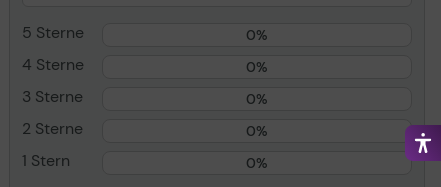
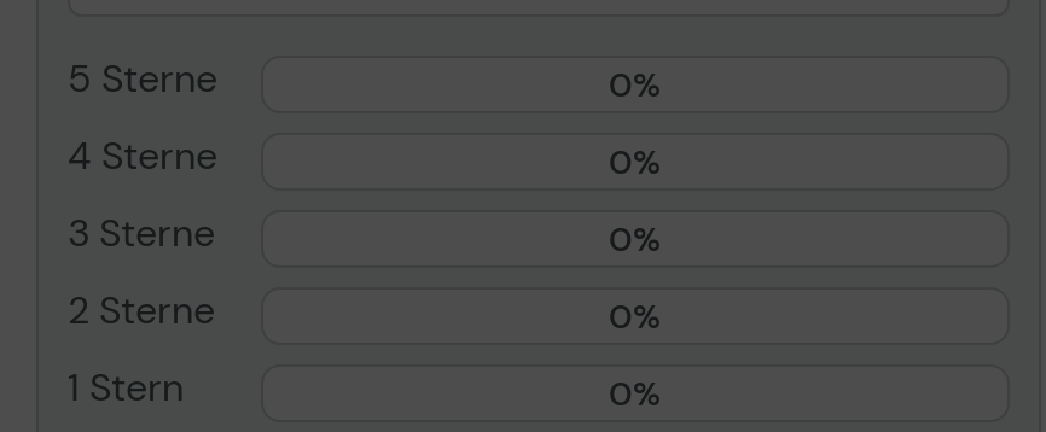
[404,124,438,162] [image] -> none

